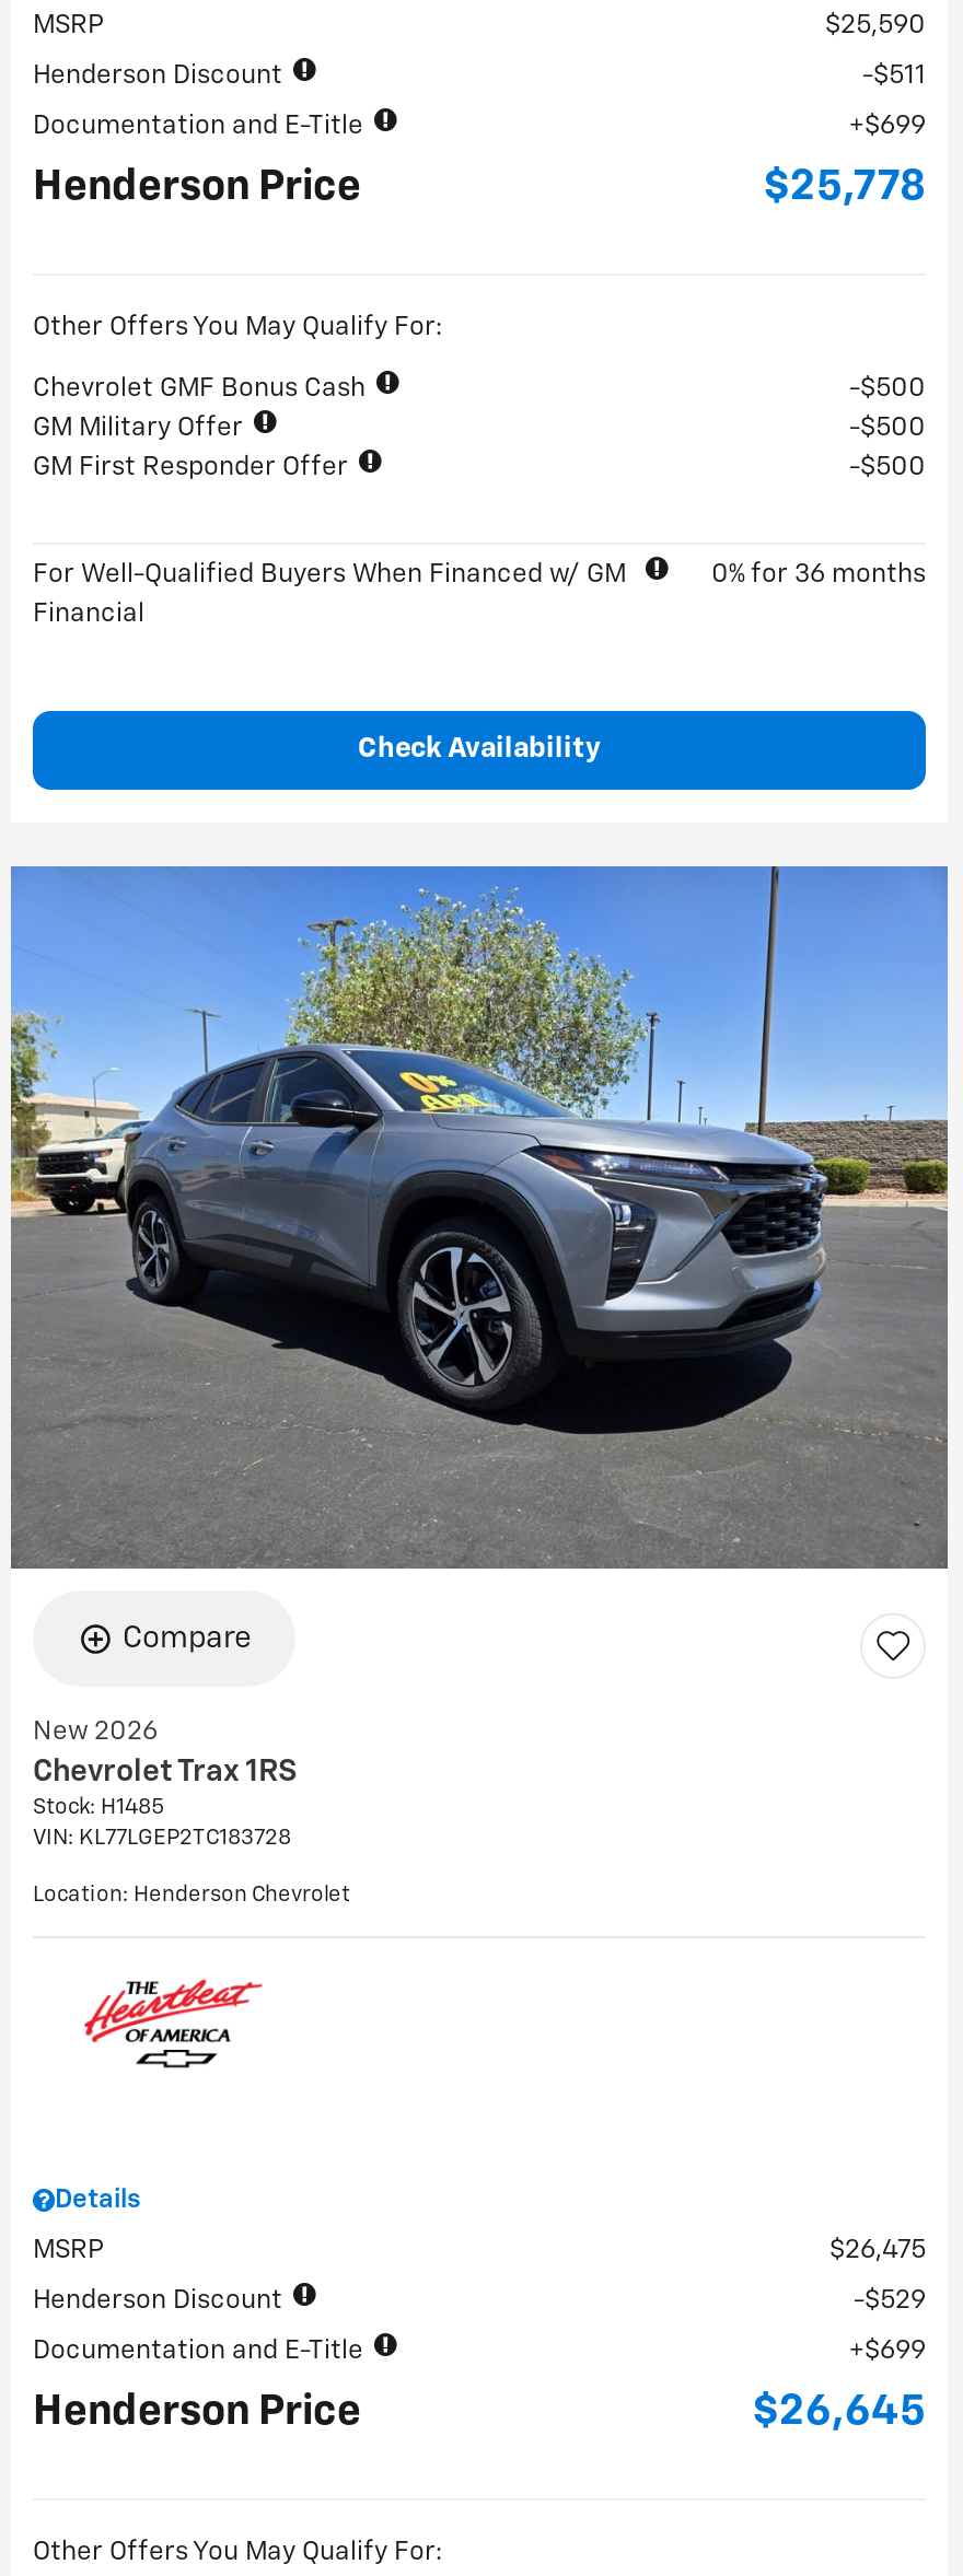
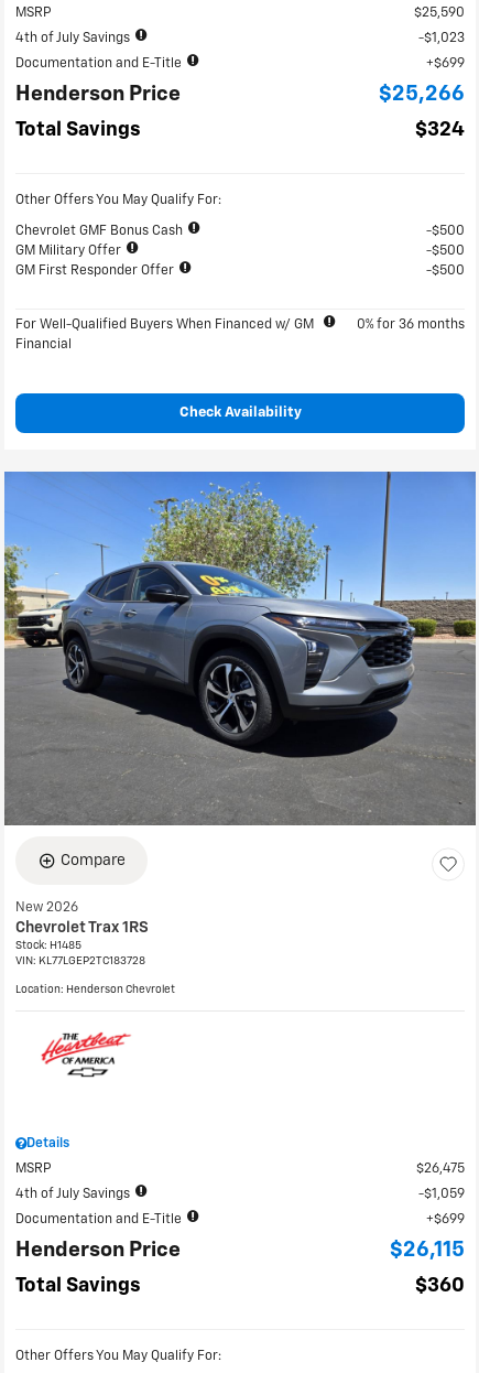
[33,65,926,91] Henderson Discount | $511 -> [15,33,465,46] 4th of July Savings | $1,023
[764,167,926,209] $25,778 -> [15,84,465,140] $25,266 | Total Savings | $324
[33,2288,926,2314] Henderson Discount | $529 -> [15,1188,465,1201] 4th of July Savings | $1,059
[753,2391,926,2432] $26,645 -> [15,1239,465,1296] $26,115 | Total Savings | $360

